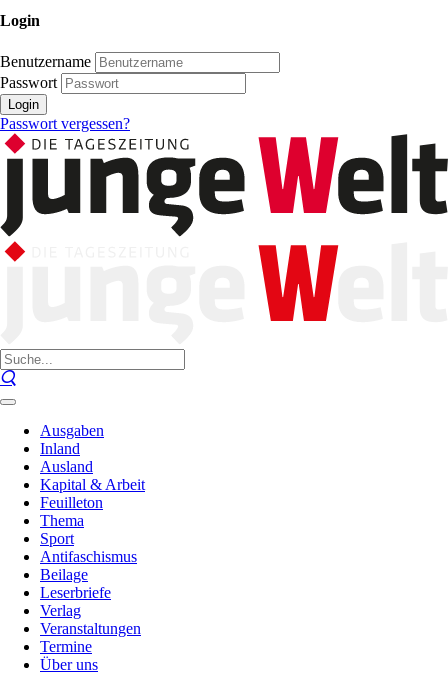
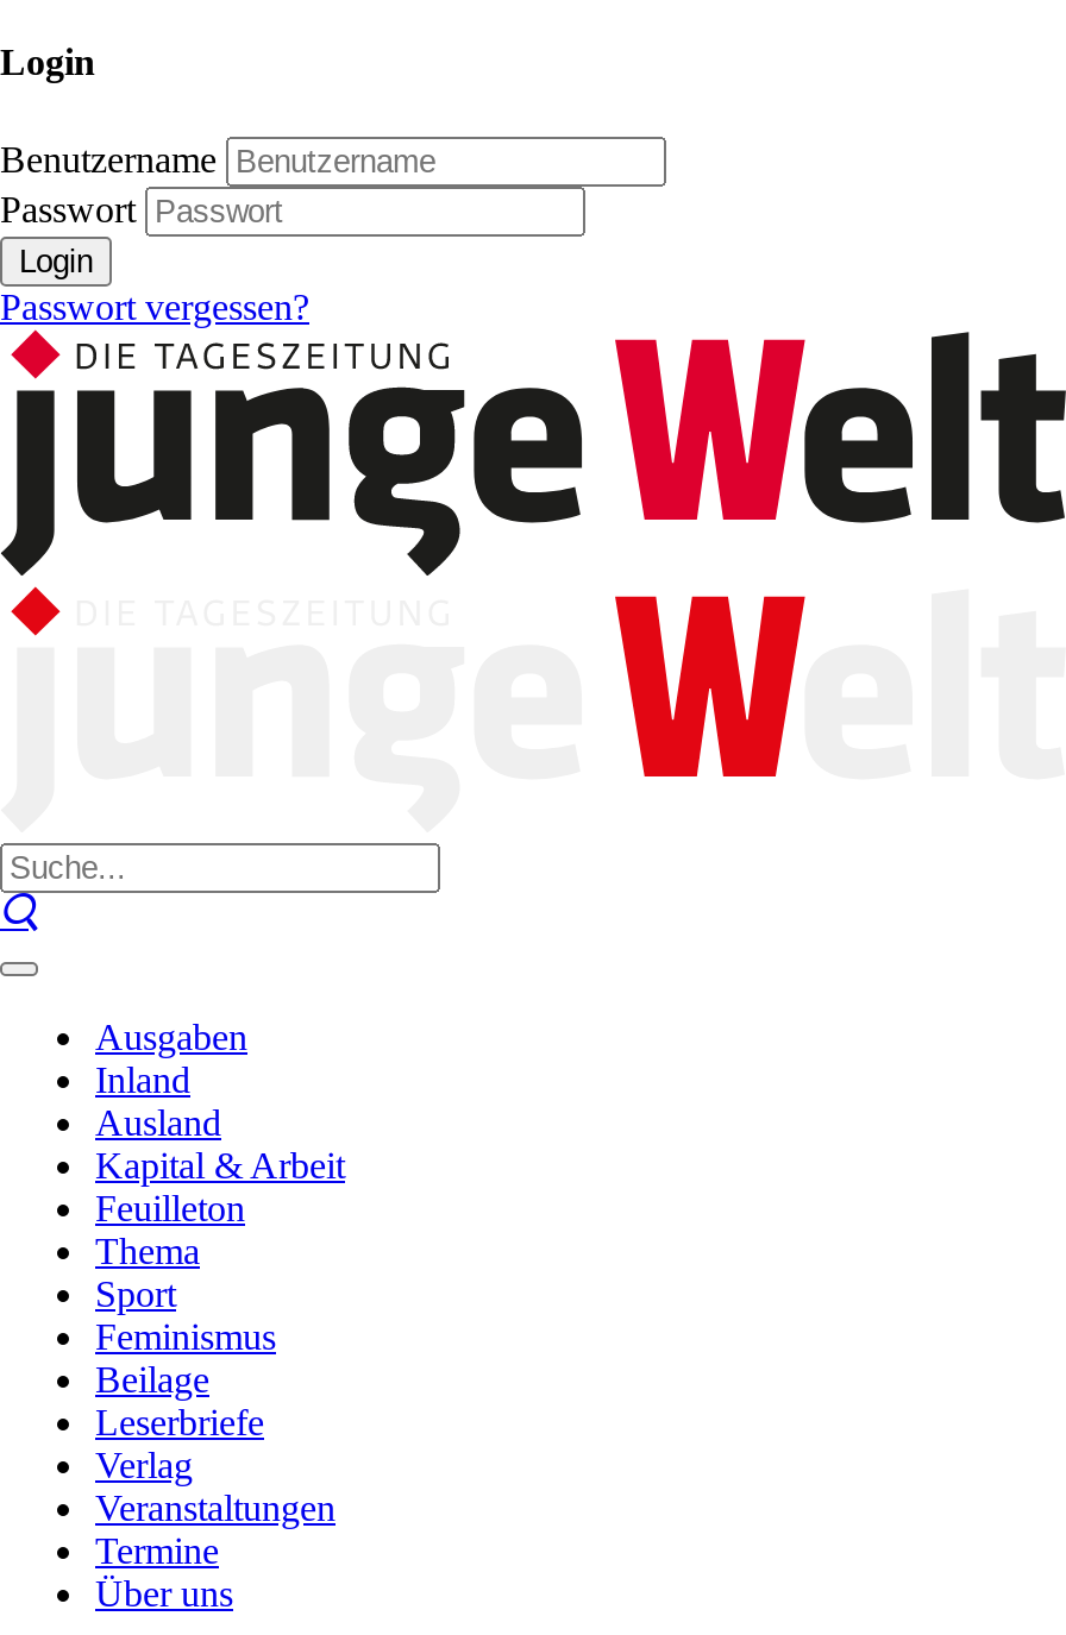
[40,548,137,565] Antifaschismus -> [95,1316,276,1357] Feminismus

